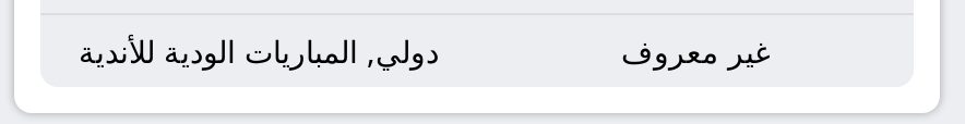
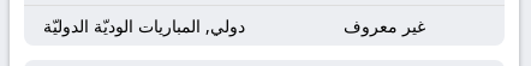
[79,30,439,72] دولي, المباريات الودية للأندية -> [43,14,245,37] دولي, المباريات الوديّة الدوليّة

